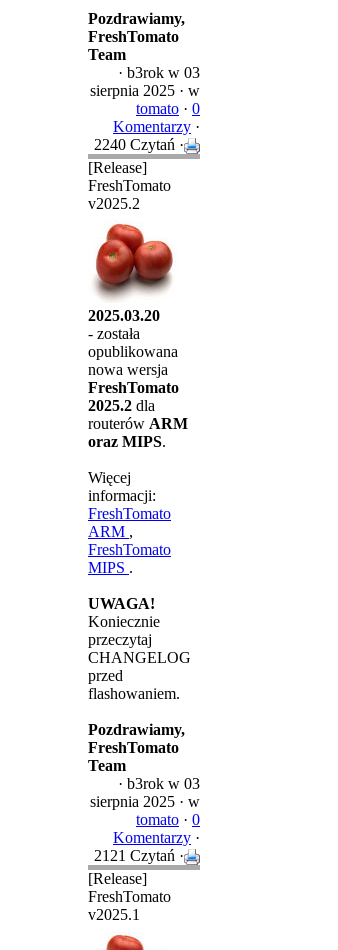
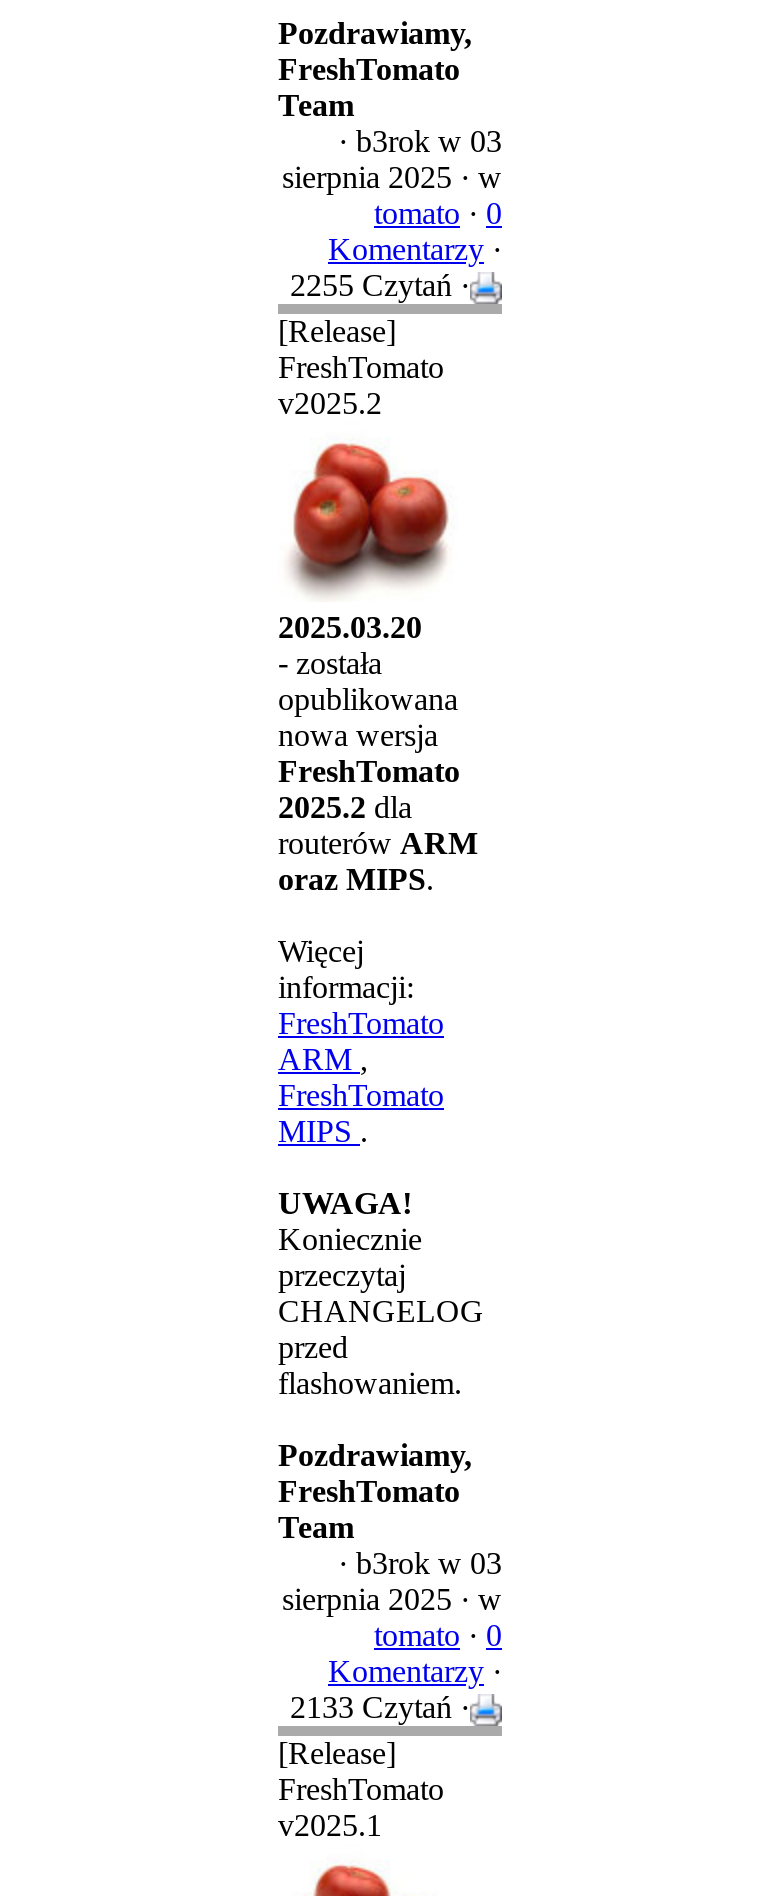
[94,136,184,153] 2240 Czytań · -> [290,268,470,302] 2255 Czytań ·
[94,847,184,864] 2121 Czytań · -> [290,1690,470,1724] 2133 Czytań ·

